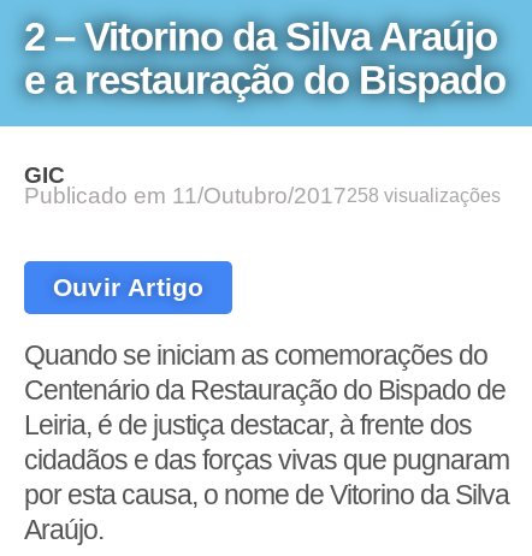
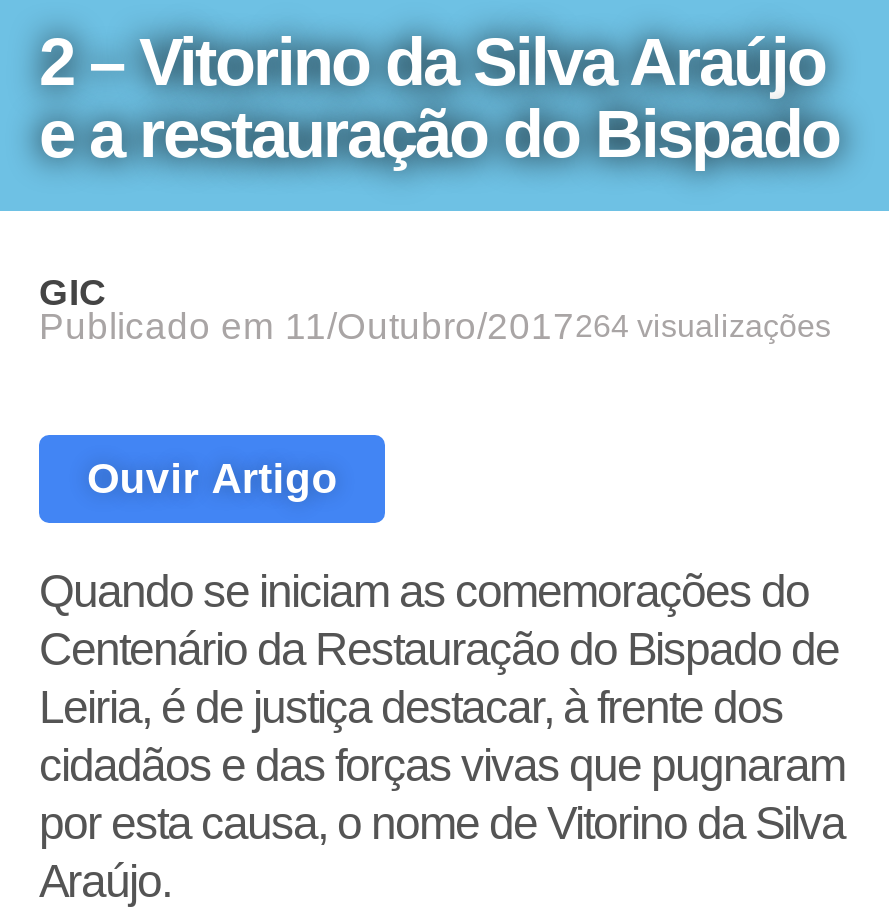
[24,183,501,208] Publicado em 11/Outubro/2017258 visualizações -> [39,305,831,347] Publicado em 11/Outubro/2017264 visualizações

